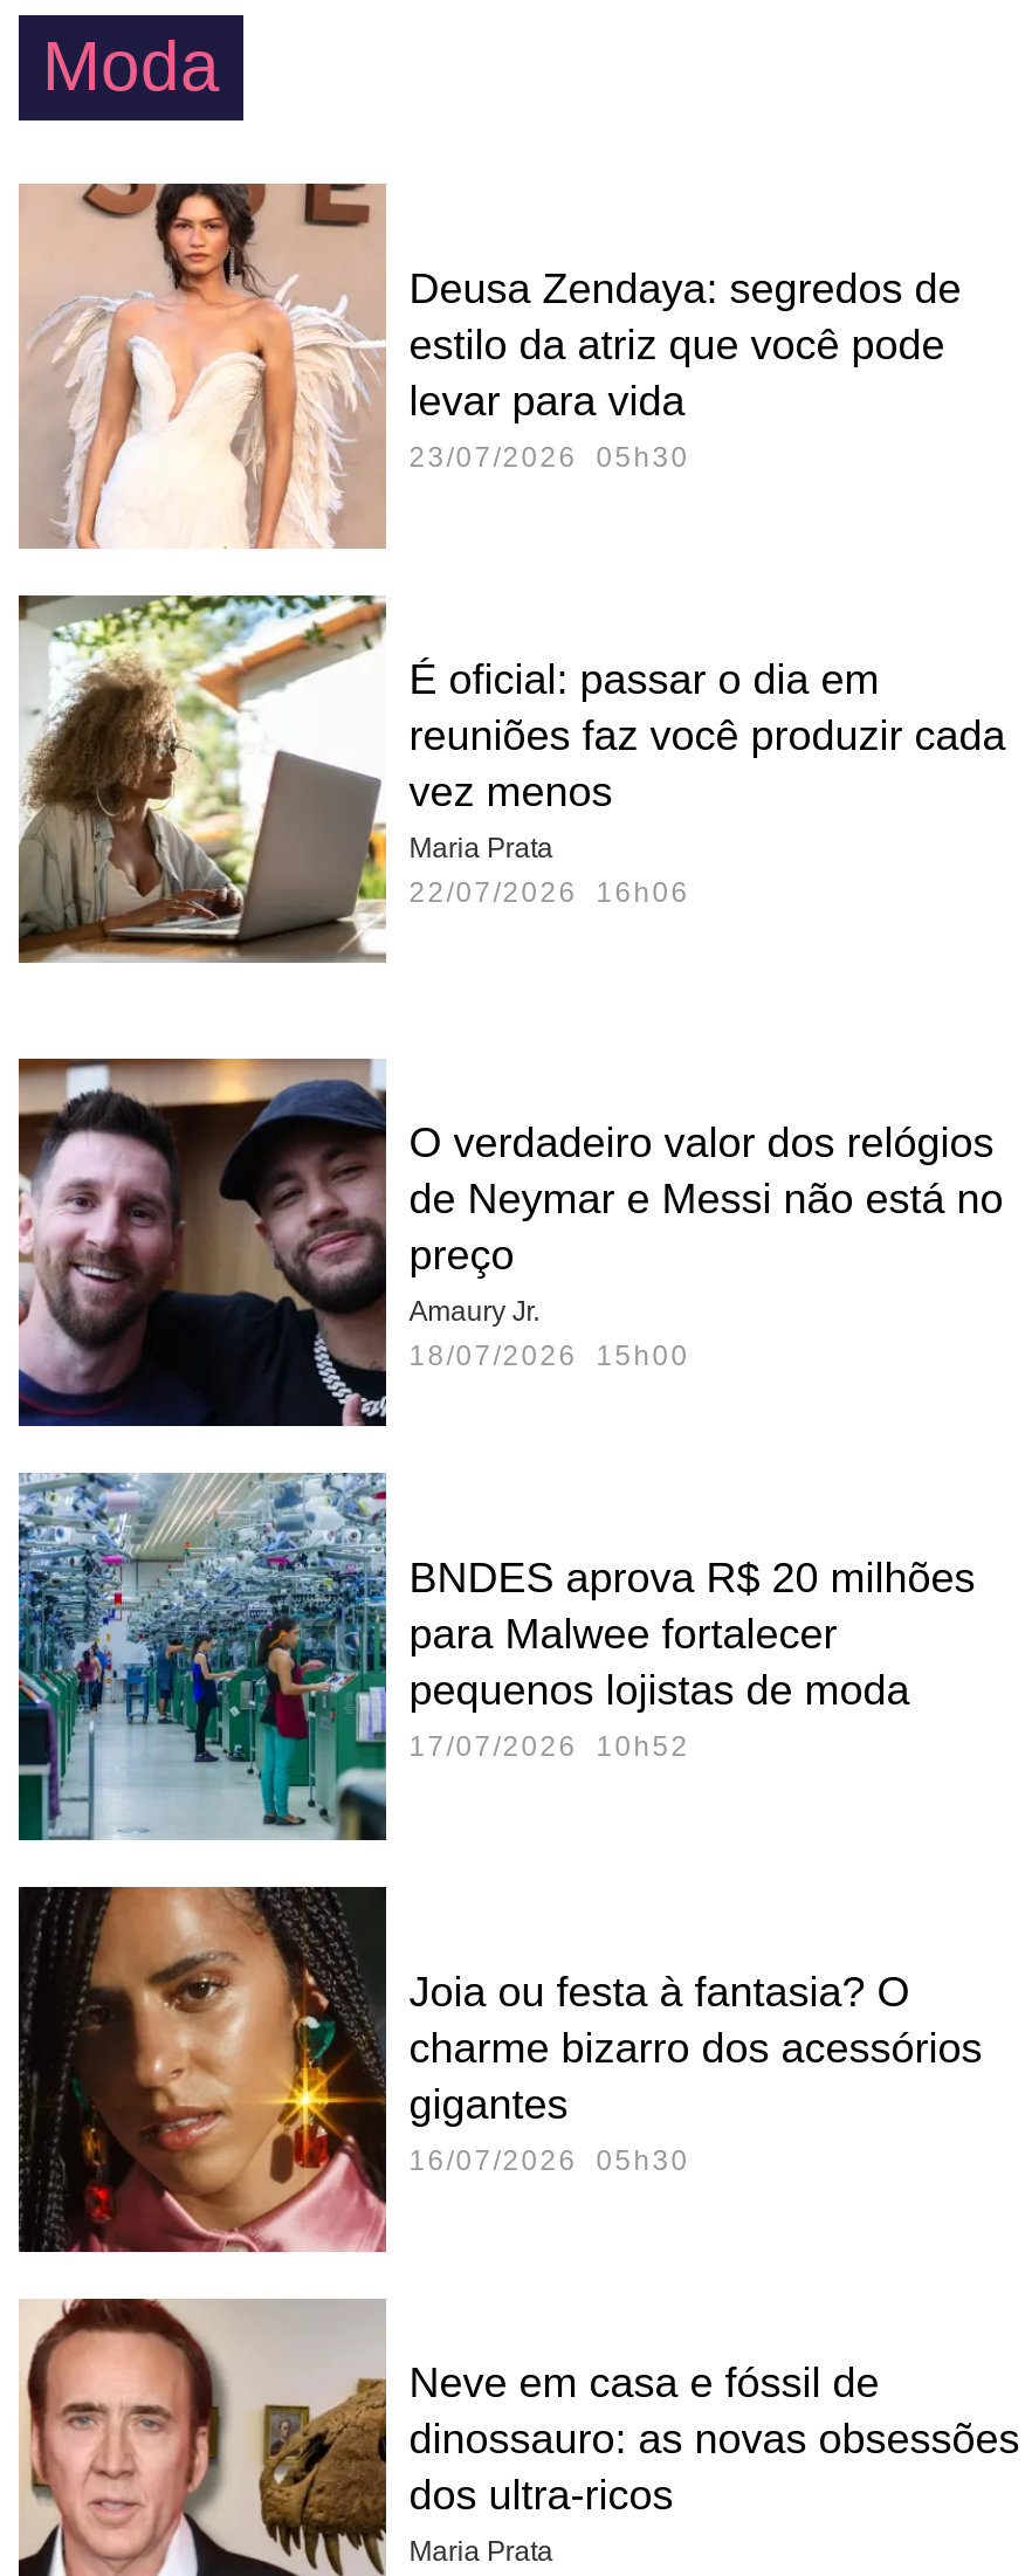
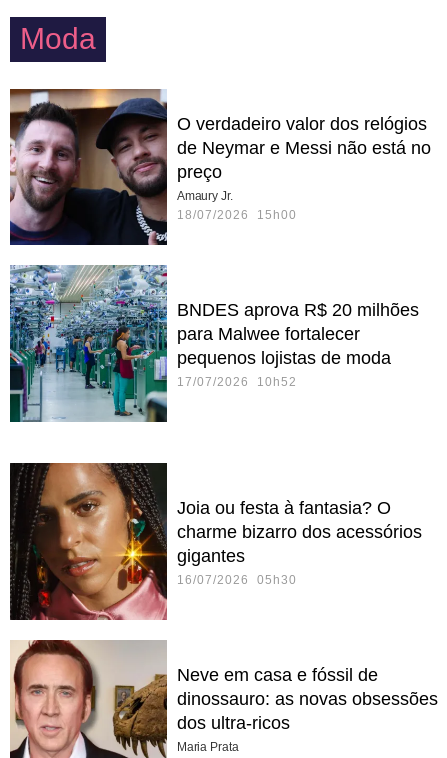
[19,181,961,549] [image] | Deusa Zendaya: segredos de | estilo da atriz que você pode | levar para vida | 23/07/2026 05h30 -> none
[16,593,1006,965] [image] | É oficial: passar o dia em | reuniões faz você produzir cada | vez menos | Maria Prata | 22/07/2026 16h06 -> none
moved [14,1054,1003,1762] -> [8,87,431,389]: [image] | O verdadeiro valor dos relógios | de Neymar e Messi não está no | ... | pequenos lojistas de moda | 17/07/2026 10h52

